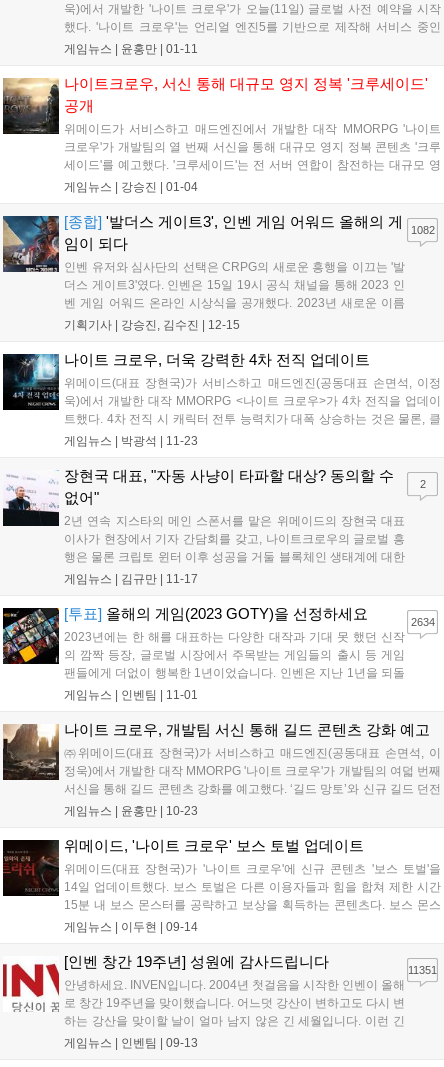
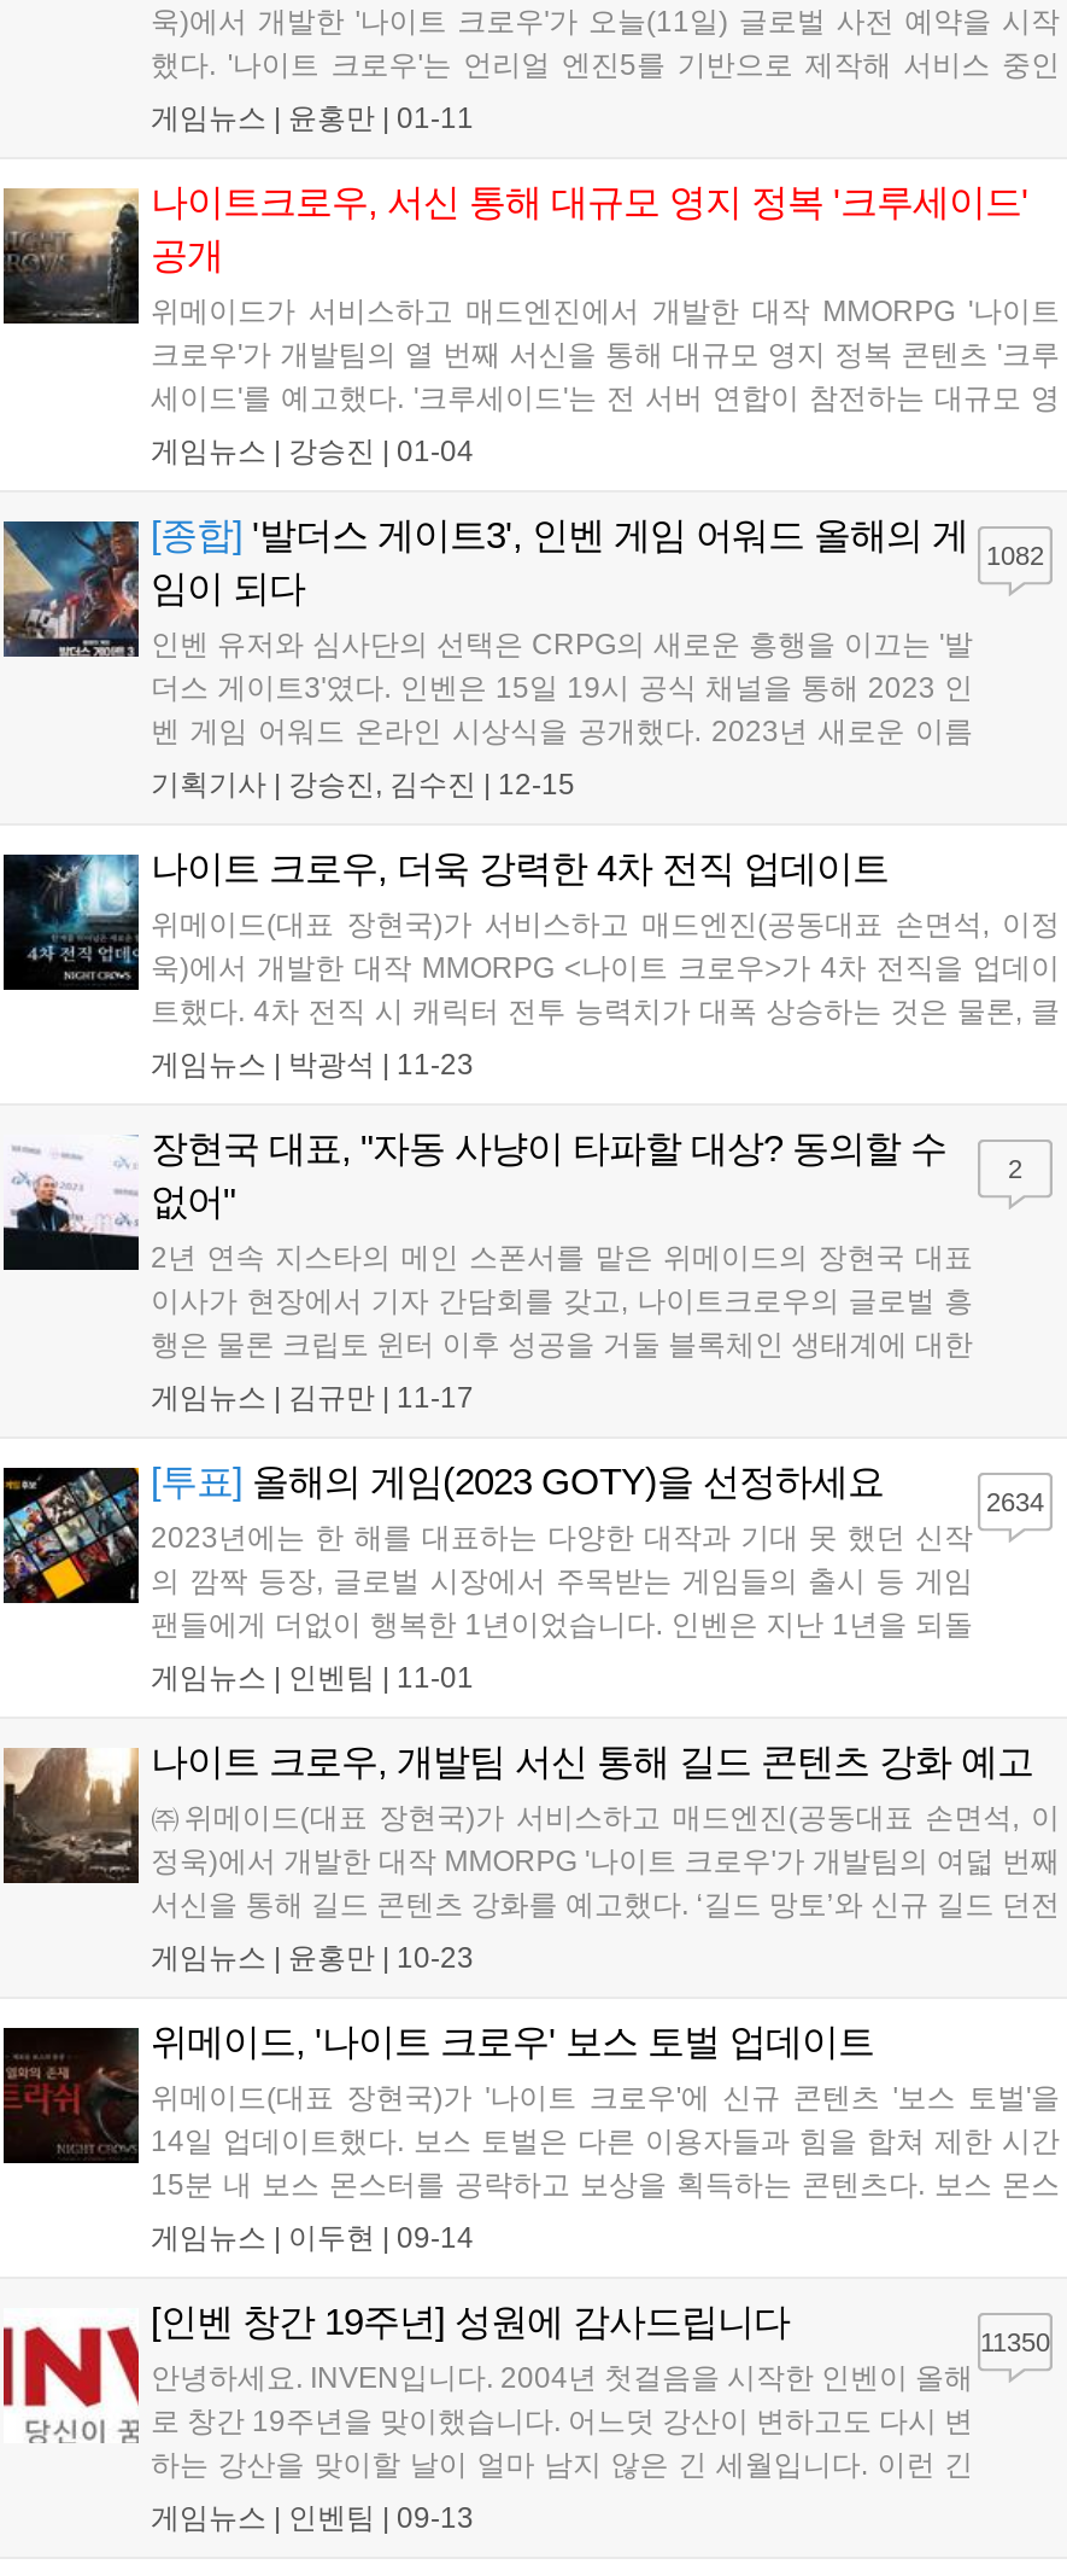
[408,964,437,976] 11351 -> [980,2328,1050,2357] 11350

